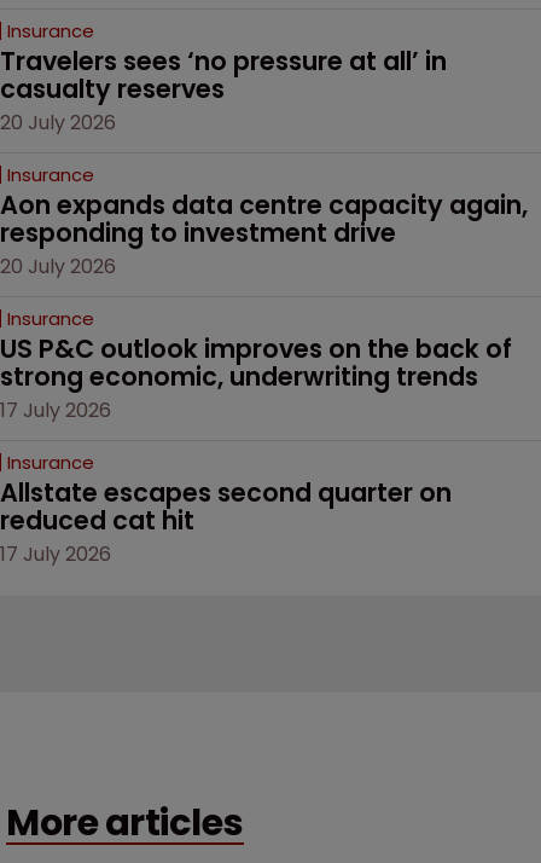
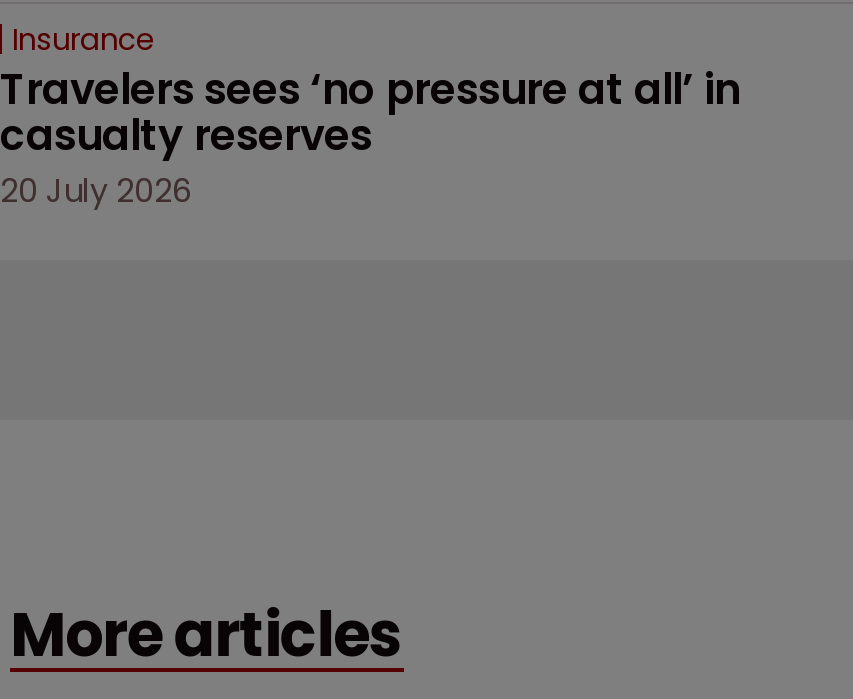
[0,162,534,569] Insurance | Aon expands data centre capacity again, | responding to investment drive | 20 July 2026 | Insurance | US P&C outlook improves on the back of | strong economic, underwriting trends | 17 July 2026 | Insurance | Allstate escapes second quarter on | reduced cat hit | 17 July 2026 -> none

